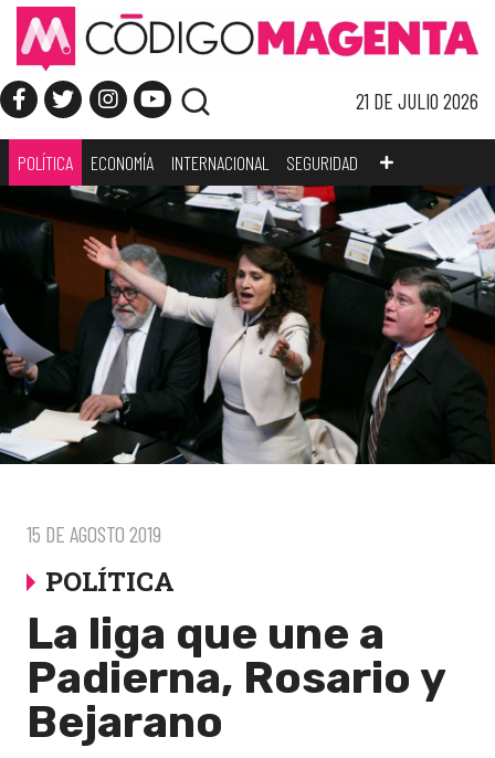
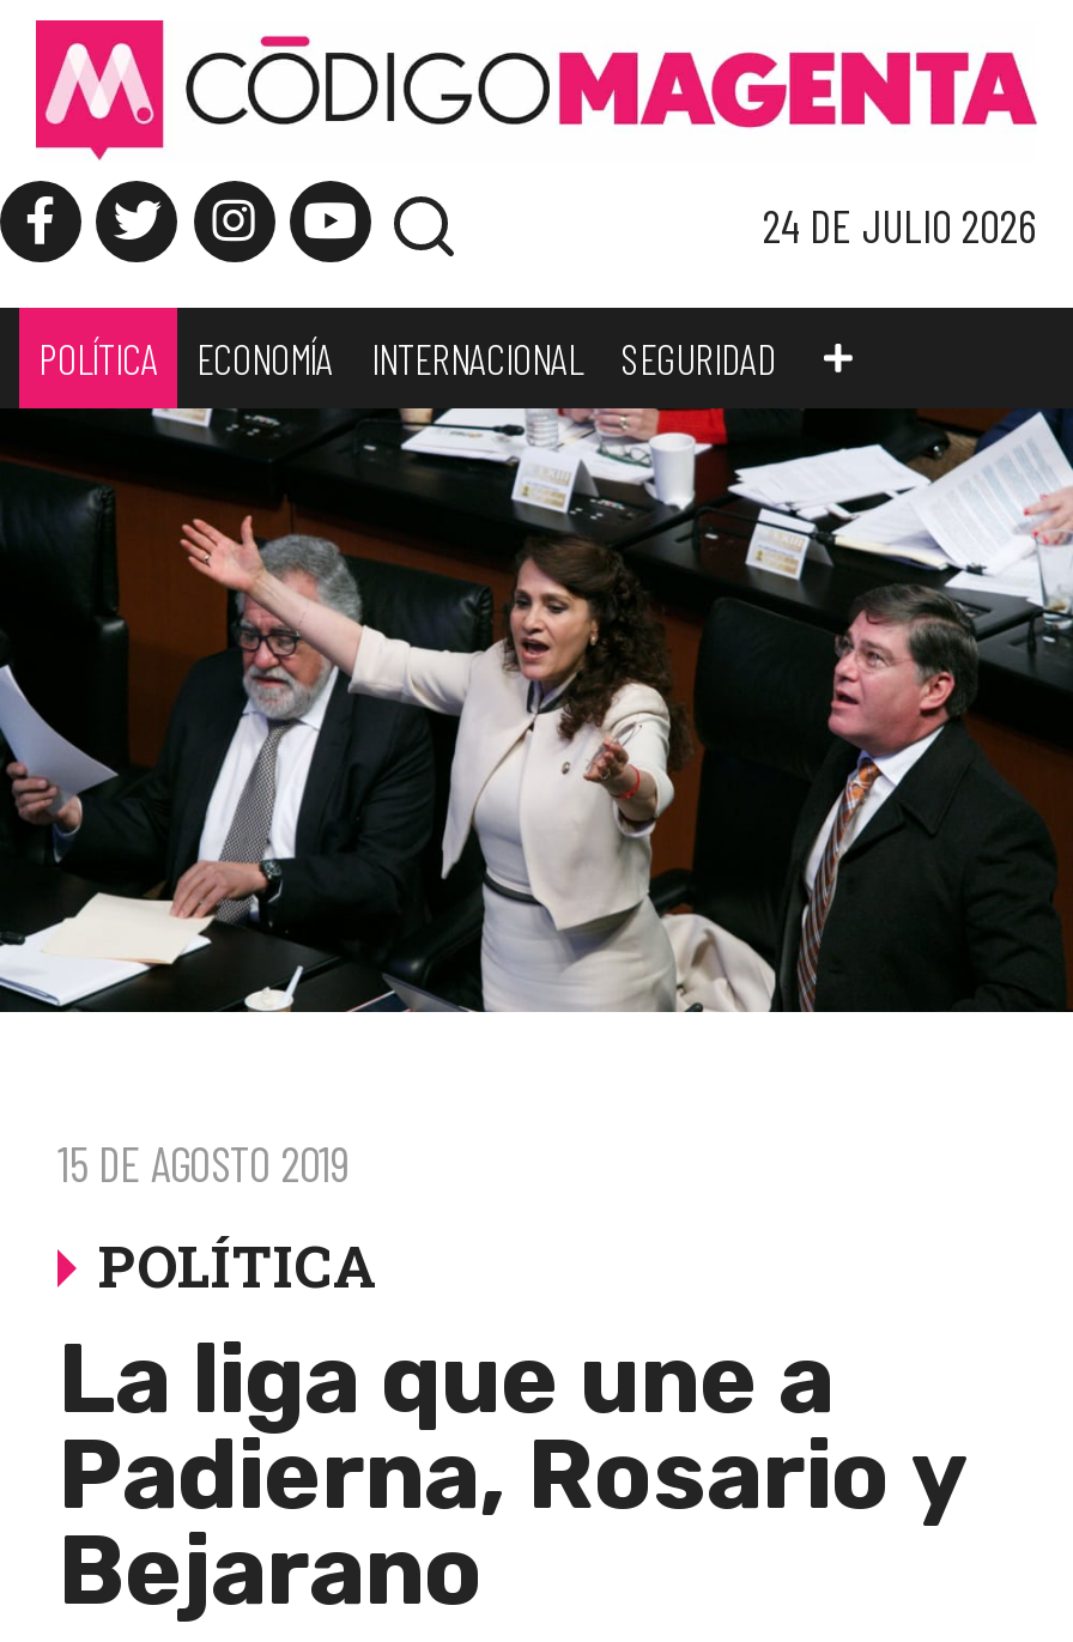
[356,88,478,114] 21 DE JULIO 2026 -> [762,198,1037,253] 24 DE JULIO 2026

